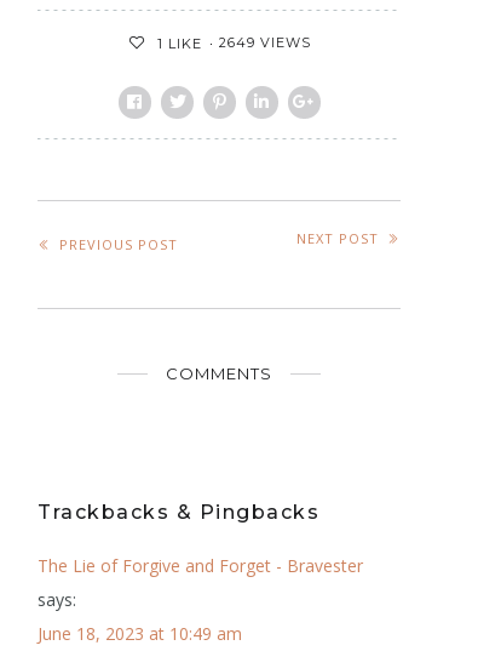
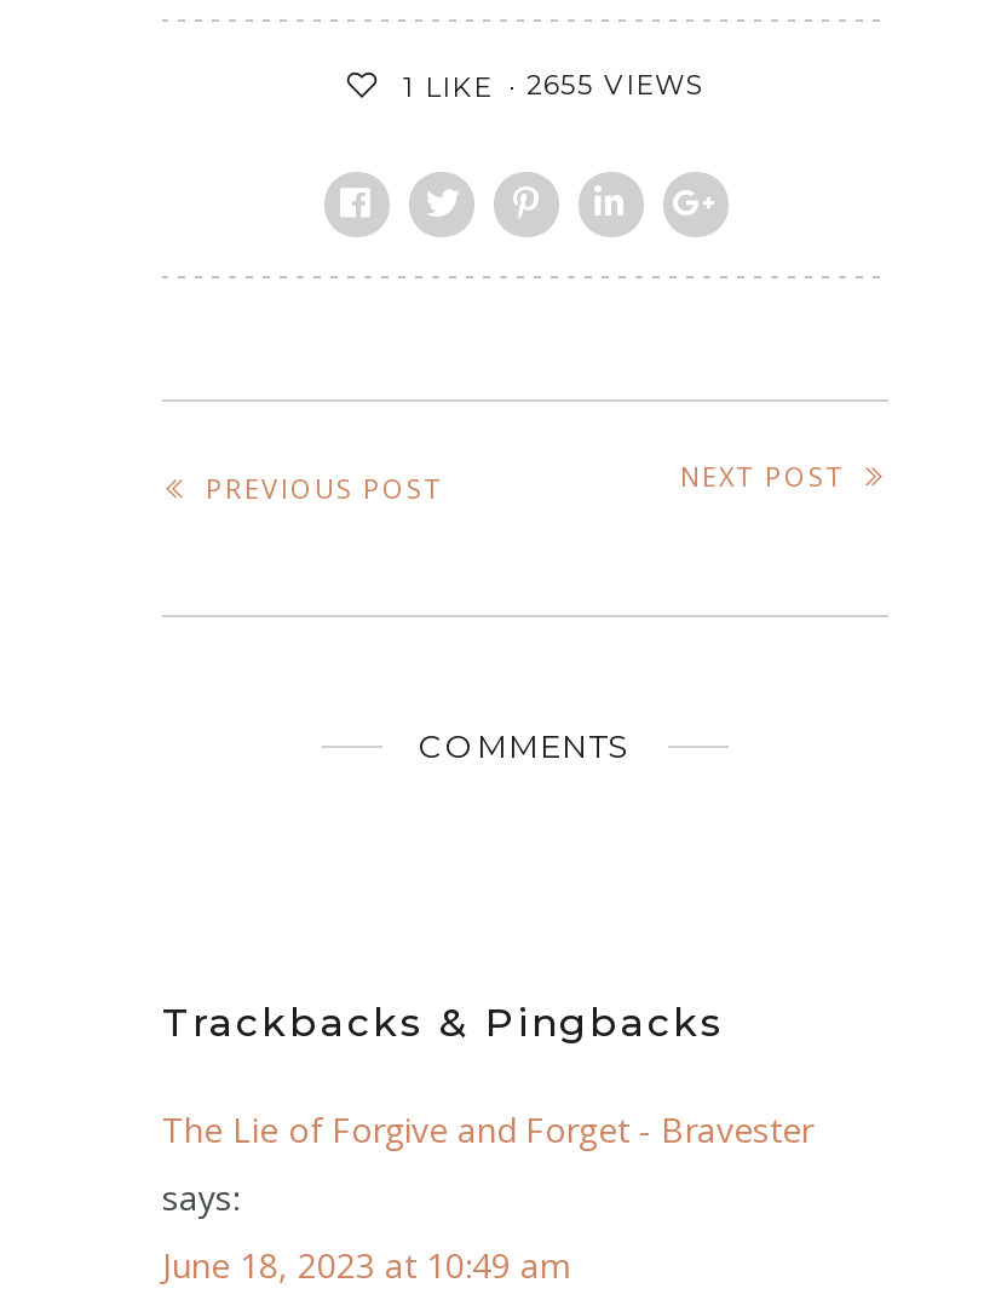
[157,34,310,52] 1 LIKE 2649 VIEWS -> [403,68,706,105] 1 LIKE 2655 VIEWS

